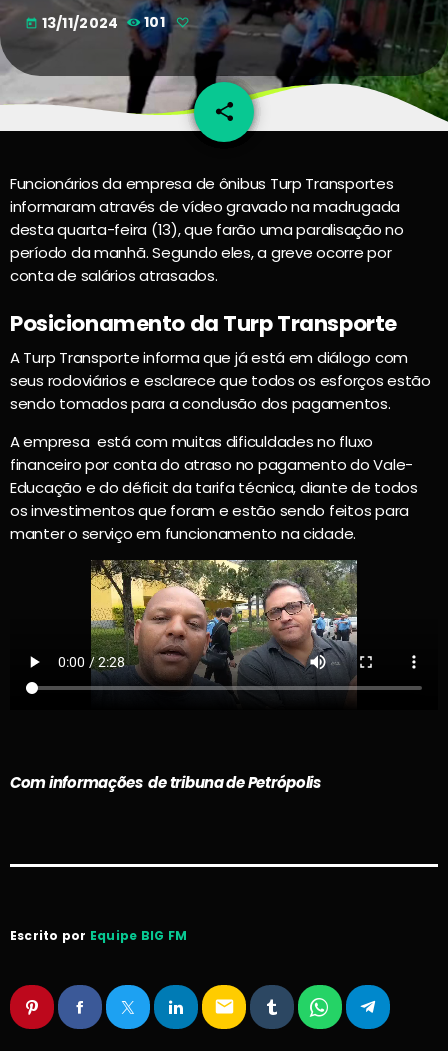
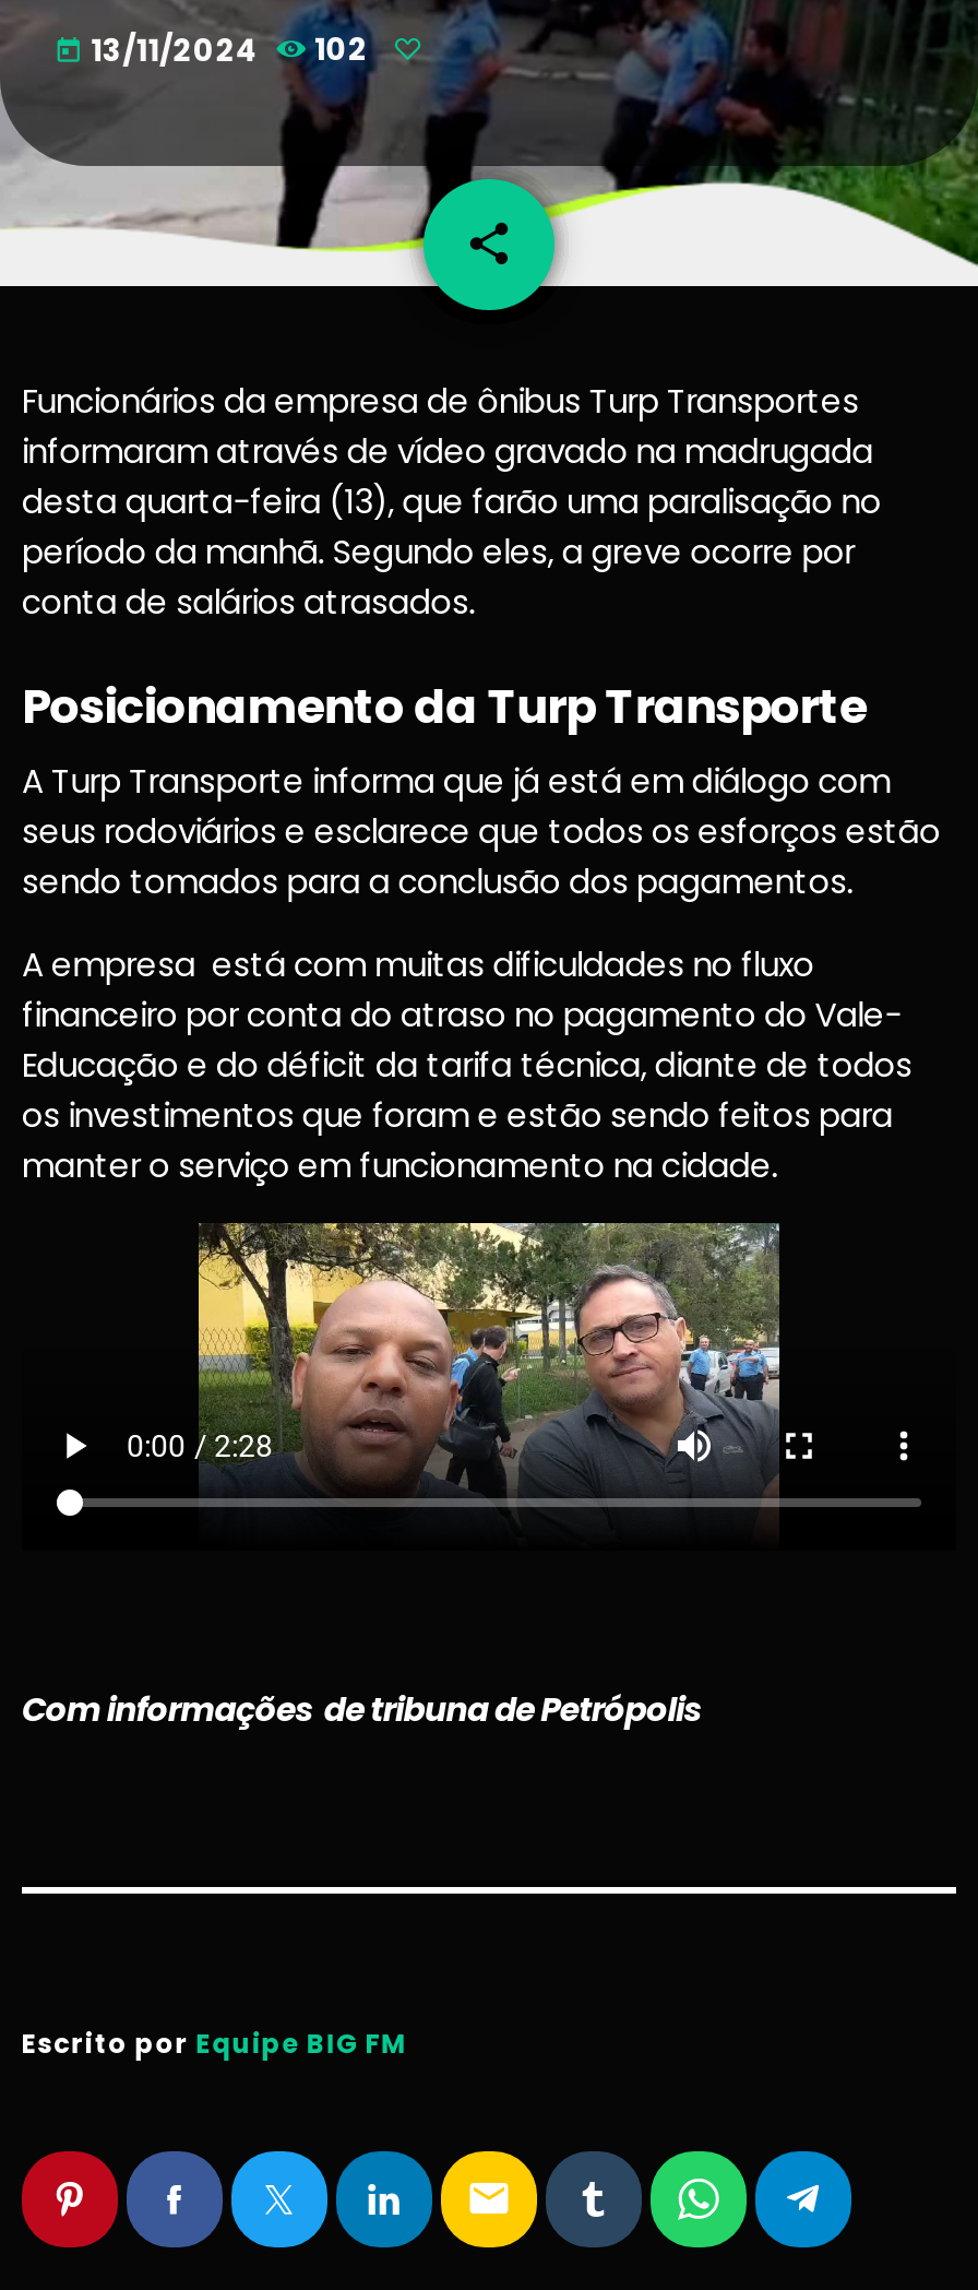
[144,13,168,33] 101 -> [314,28,376,72] 102

